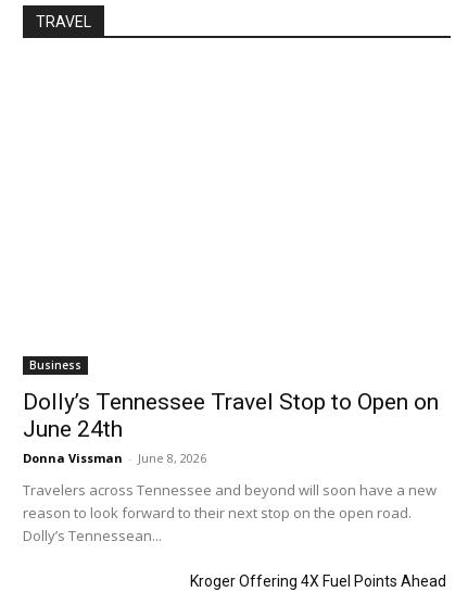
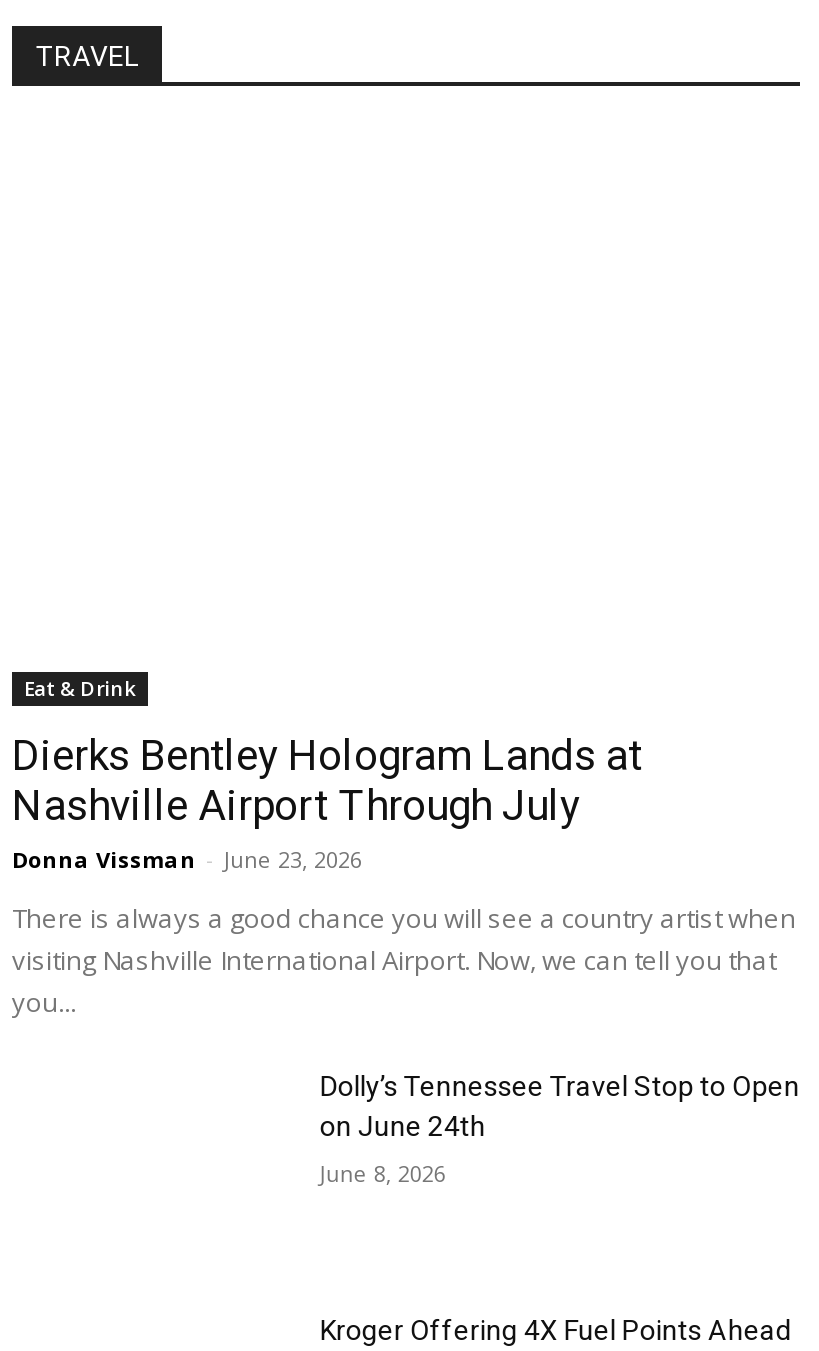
[23,357,439,545] Business | Dolly’s Tennessee Travel Stop to Open on | June 24th | Donna Vissman - June 8, 2026 | Travelers across Tennessee and beyond will soon have a new | reason to look forward to their next stop on the open road. | Dolly’s Tennessean... -> [12,673,800,1187] Eat & Drink | Dierks Bentley Hologram Lands at | Nashville Airport Through July | Donna Vissman - June 23, 2026 | There is always a good chance you will see a country artist when | visiting Nashville International Airport. Now, we can tell you that | you... | Dolly’s Tennessee Travel Stop to Open | on June 24th | June 8, 2026

